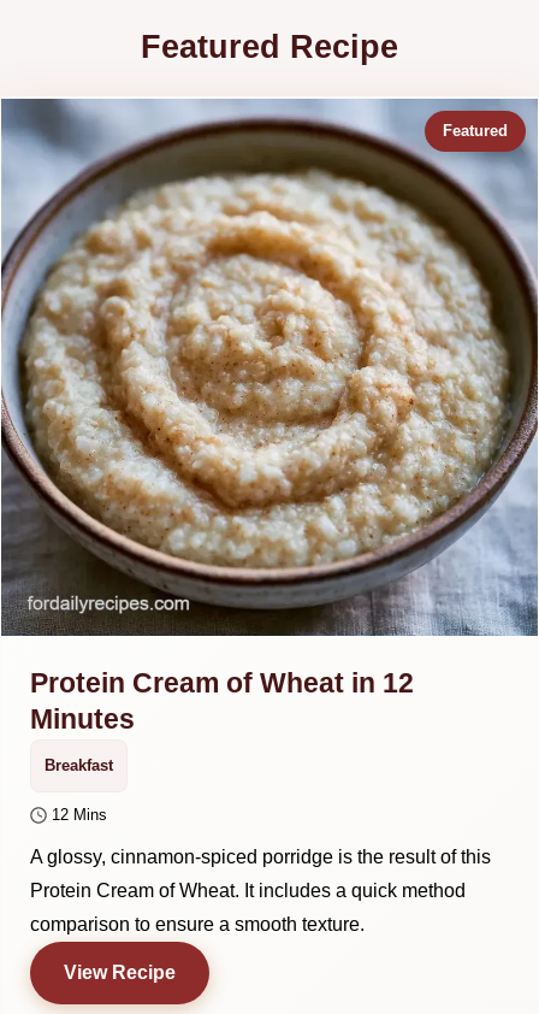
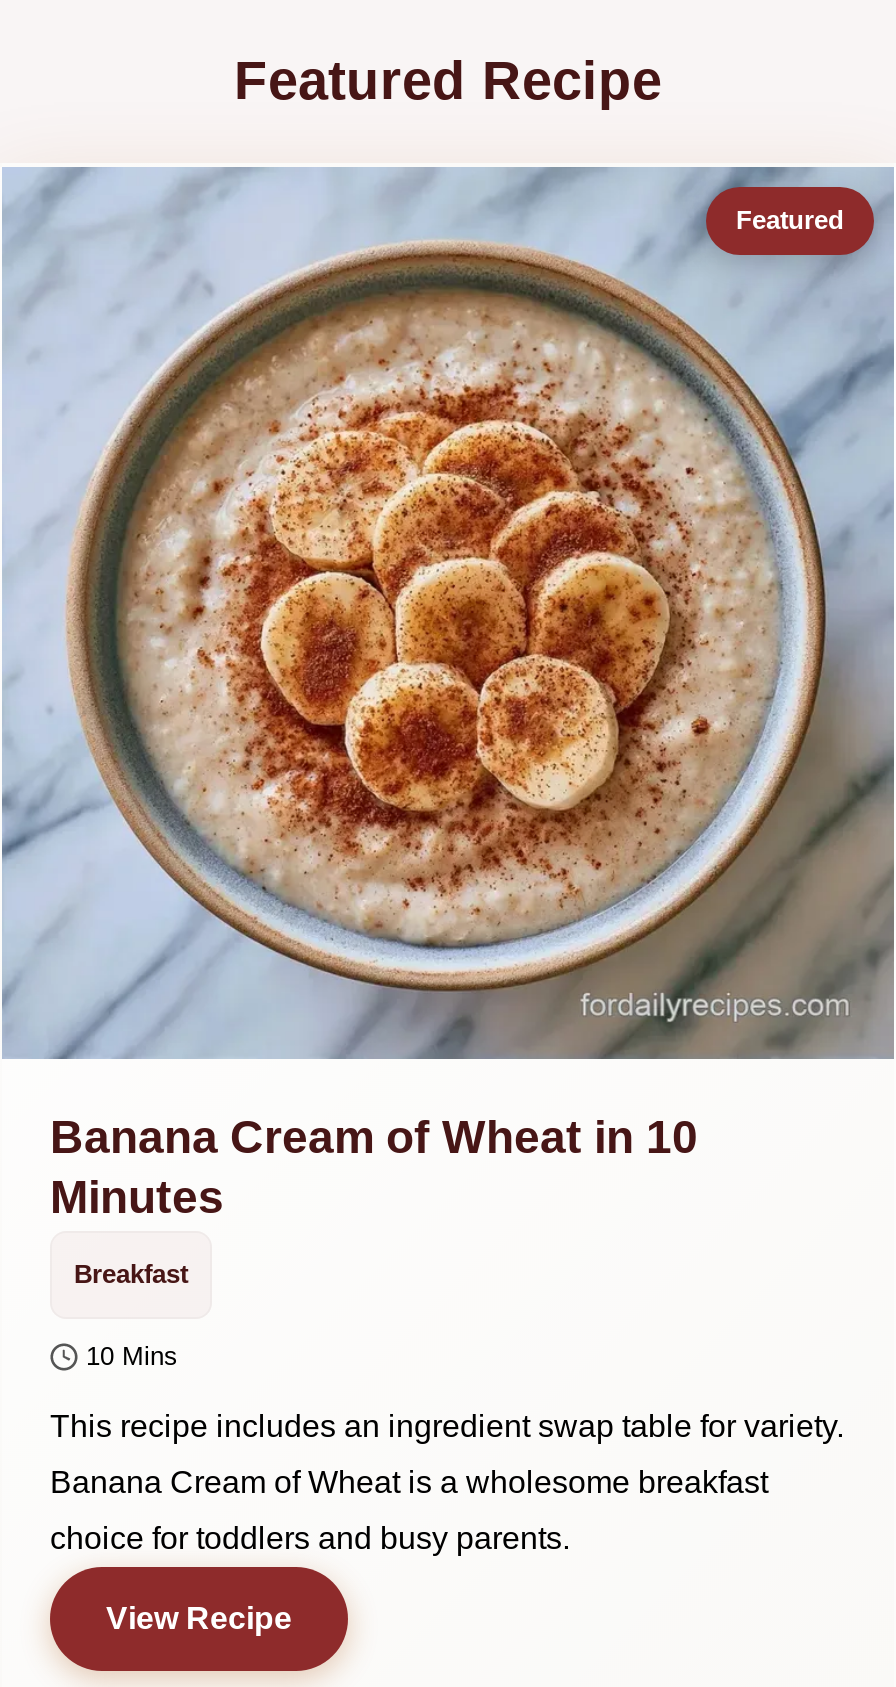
[4,99,535,698] [image] | Protein Cream of Wheat in 12 -> [6,167,890,1163] [image] | Banana Cream of Wheat in 10
[52,806,107,824] 12 Mins -> [86,1342,178,1372] 10 Mins
[30,847,491,867] A glossy, cinnamon-spiced porridge is the result of this -> [50,1409,844,1443] This recipe includes an ingredient swap table for variety.
[30,880,466,901] Protein Cream of Wheat. It includes a quick method -> [50,1465,768,1499] Banana Cream of Wheat is a wholesome breakfast
[30,914,365,935] comparison to ensure a smooth texture. -> [50,1521,570,1555] choice for toddlers and busy parents.

